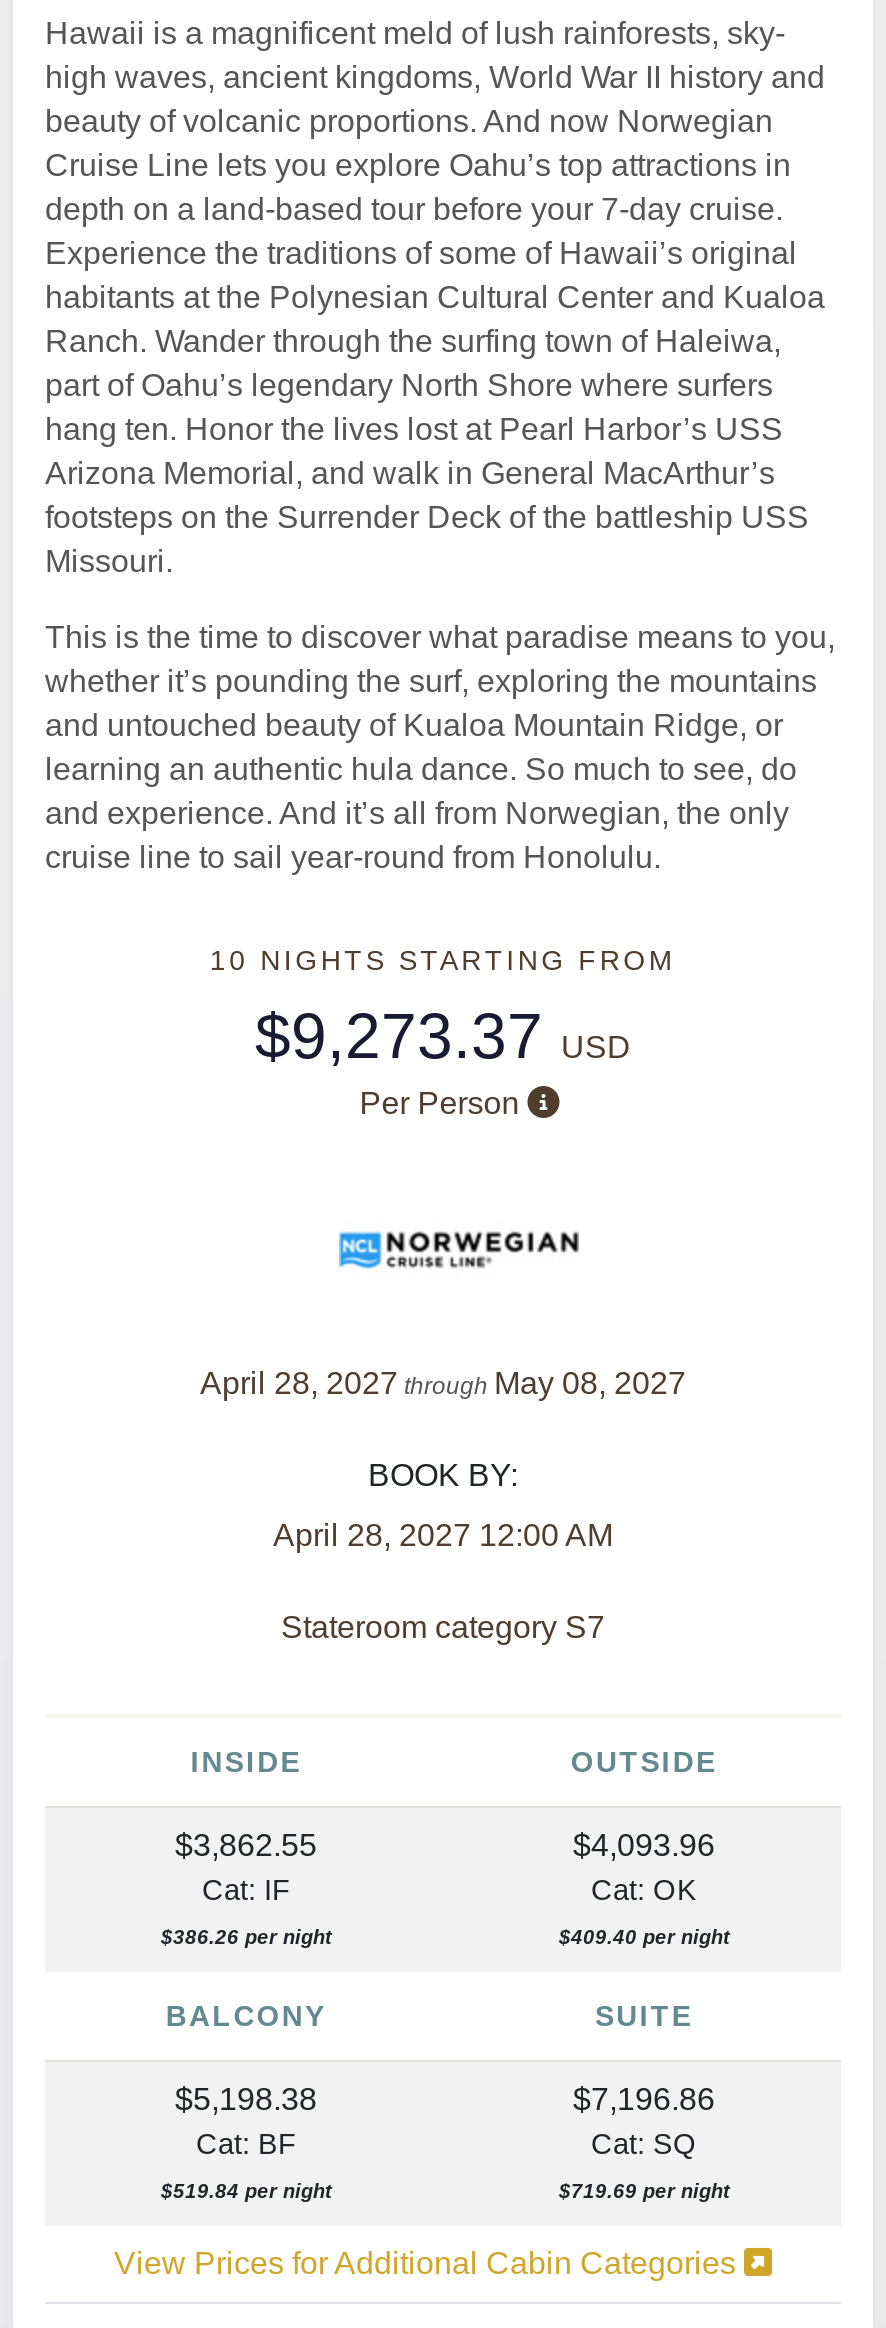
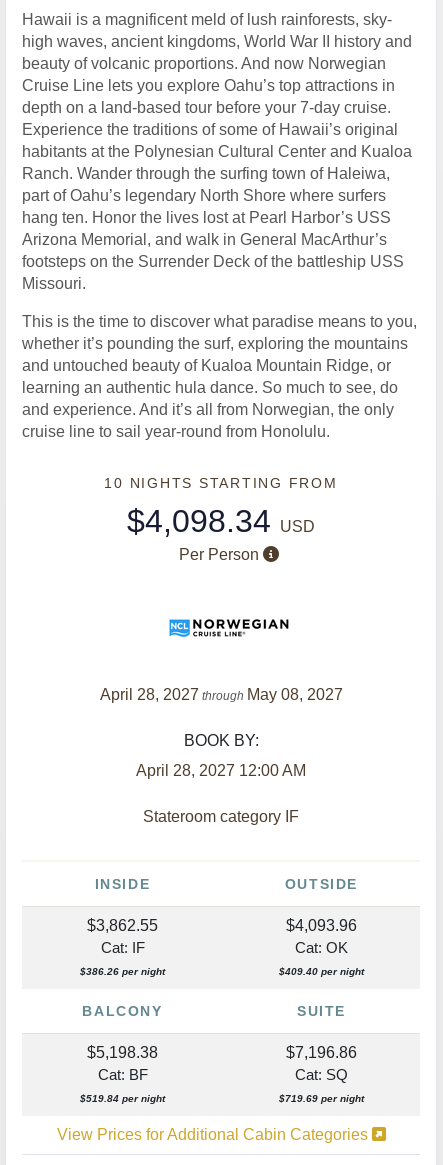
[255,999,631,1071] $9,273.37 USD -> [127,503,315,539] $4,098.34 USD
[281,1609,605,1643] Stateroom category S7 -> [143,808,299,825] Stateroom category IF

